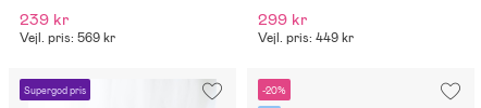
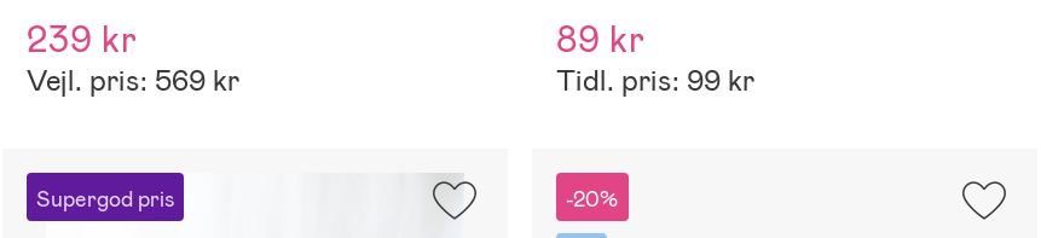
[258,9,354,47] 299 kr | Vejl. pris: 449 kr -> [556,16,754,101] 89 kr | Tidl. pris: 99 kr

